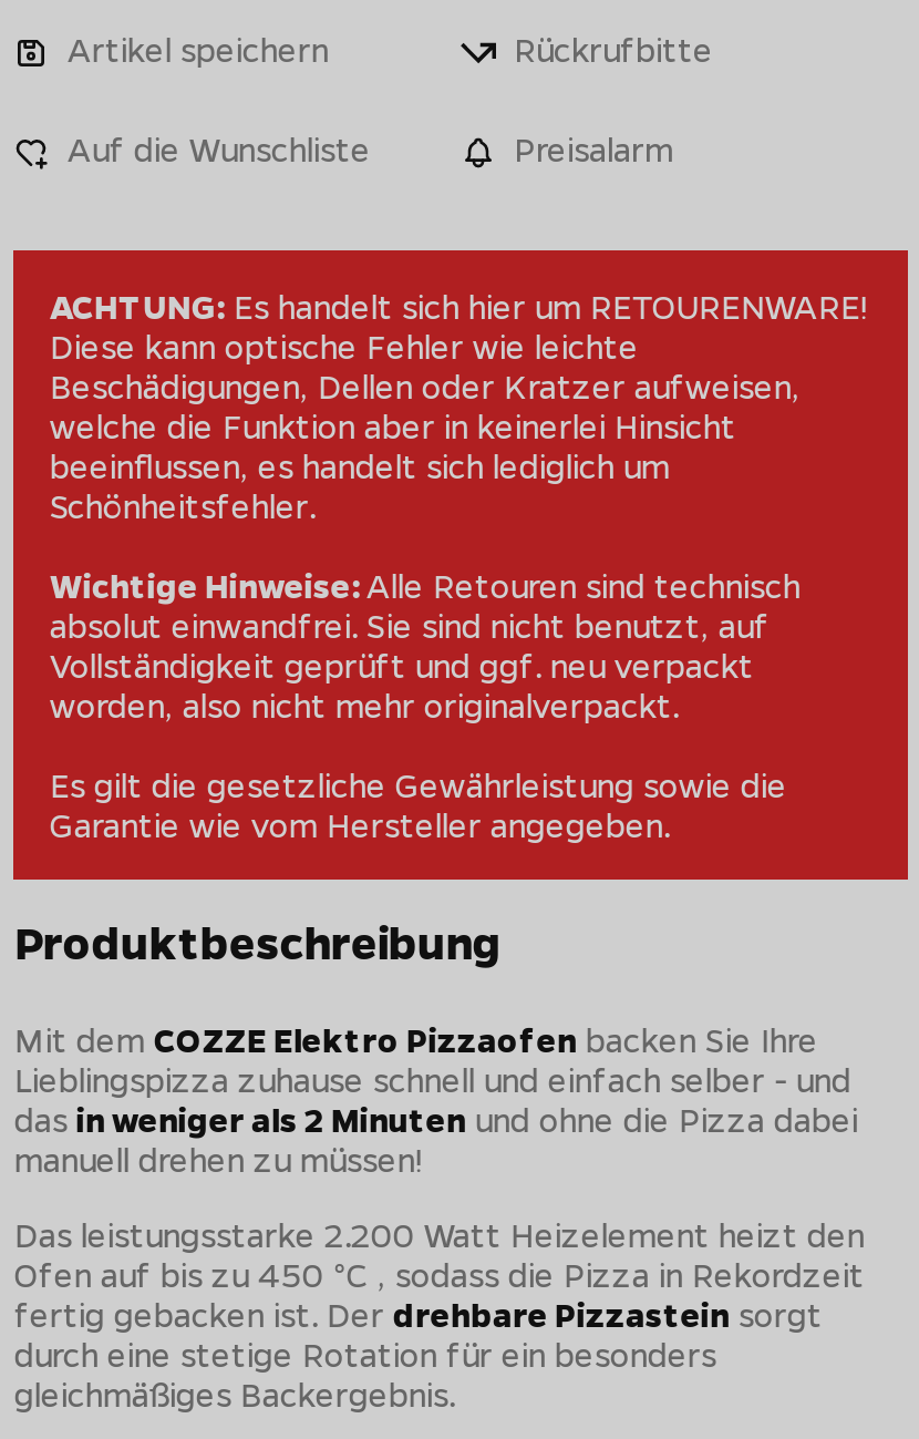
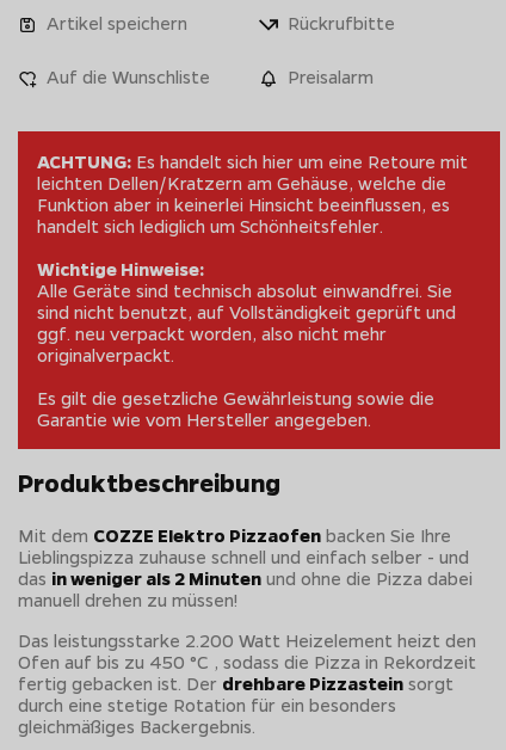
[50,285,867,528] ACHTUNG: Es handelt sich hier um RETOURENWARE! | Diese kann optische Fehler wie leichte | Beschädigungen, Dellen oder Kratzer aufweisen, | welche die Funktion aber in keinerlei Hinsicht | beeinflussen, es handelt sich lediglich um | Schönheitsfehler. -> [37,149,468,238] ACHTUNG: Es handelt sich hier um eine Retoure mit | leichten Dellen/Kratzern am Gehäuse, welche die | Funktion aber in keinerlei Hinsicht beeinflussen, es | handelt sich lediglich um Schönheitsfehler.
[50,564,800,728] Wichtige Hinweise:Alle Retouren sind technisch | absolut einwandfrei. Sie sind nicht benutzt, auf | Vollständigkeit geprüft und ggf. neu verpackt | worden, also nicht mehr originalverpackt. -> [37,257,456,367] Wichtige Hinweise: | Alle Geräte sind technisch absolut einwandfrei. Sie | sind nicht benutzt, auf Vollständigkeit geprüft und | ggf. neu verpackt worden, also nicht mehr | originalverpackt.

